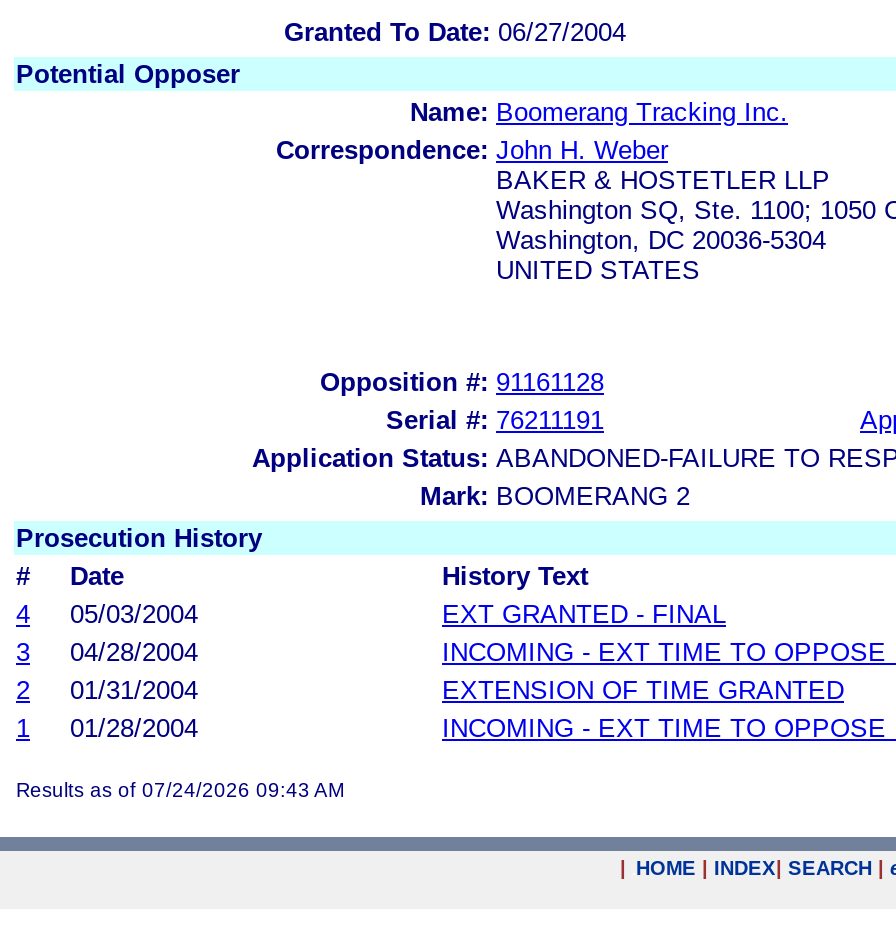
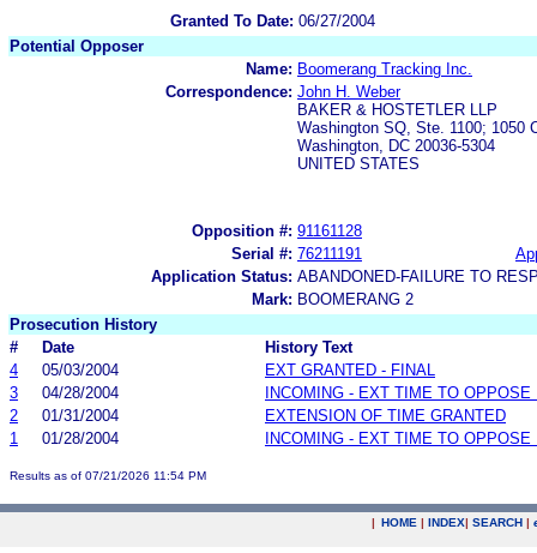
[16,779,344,801] Results as of 07/24/2026 09:43 AM -> [10,469,206,482] Results as of 07/21/2026 11:54 PM

